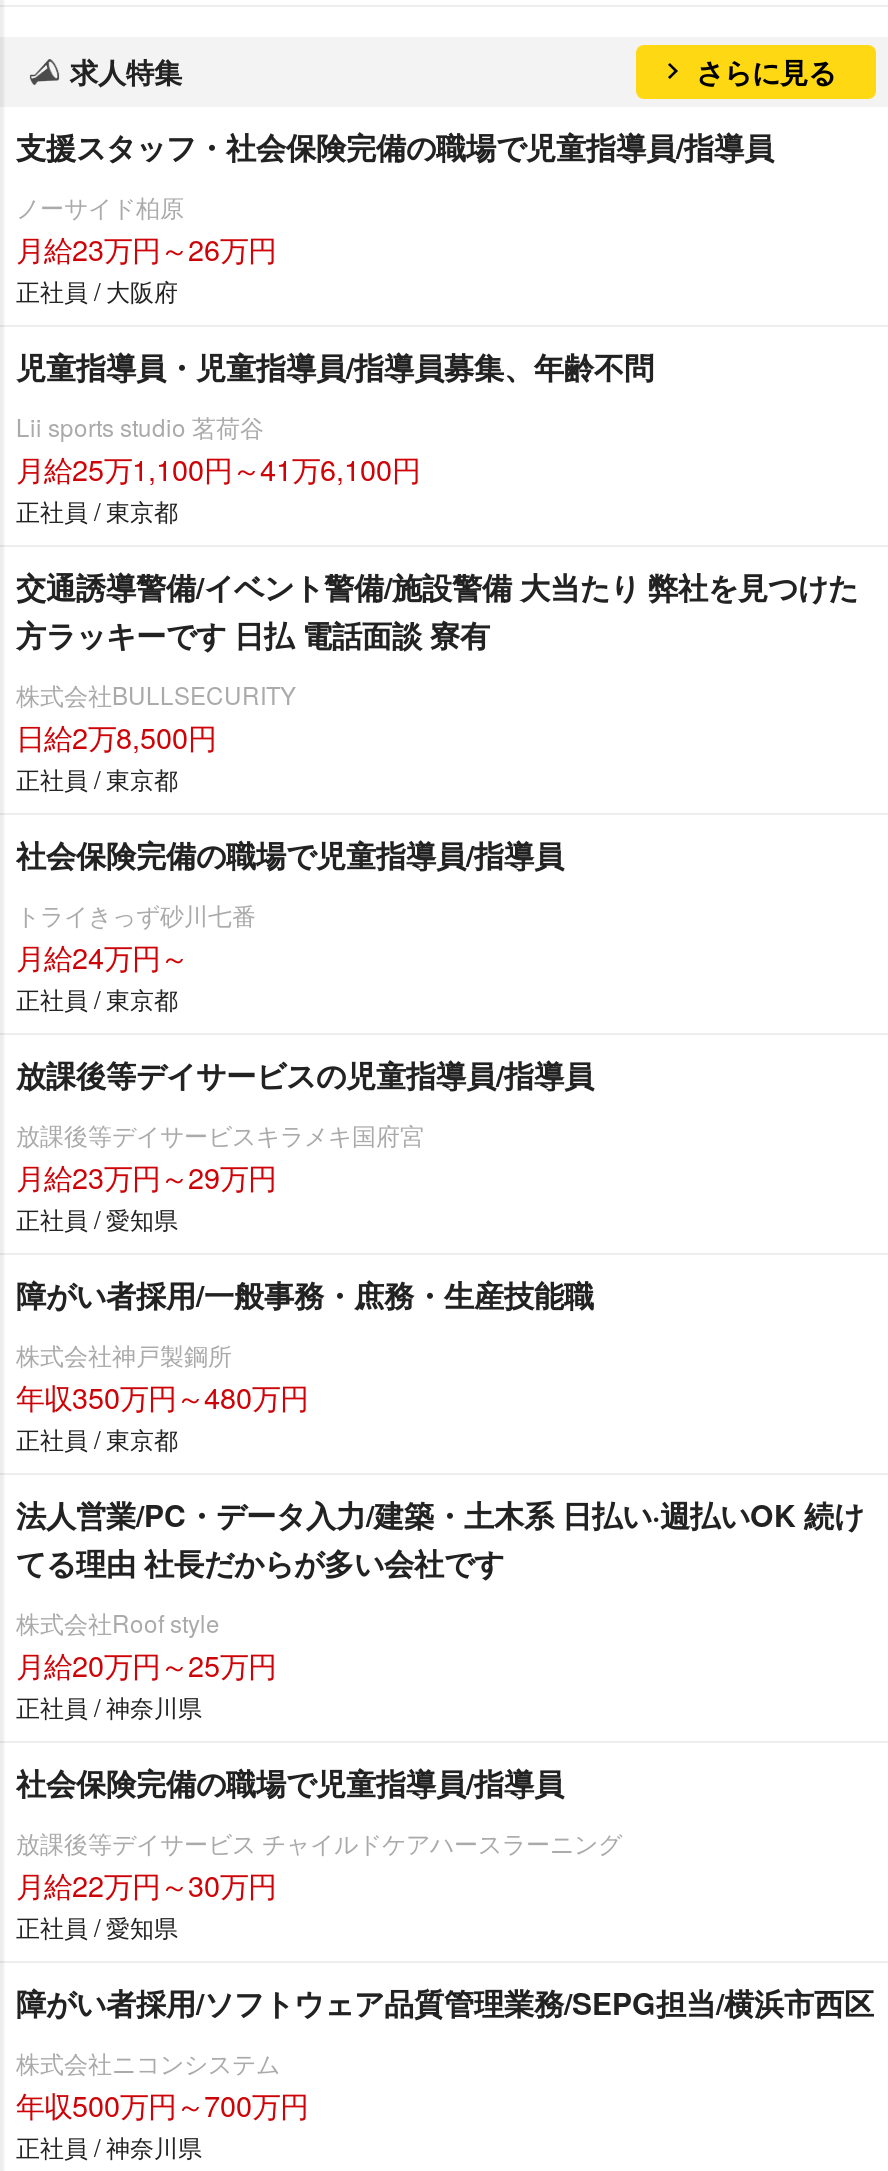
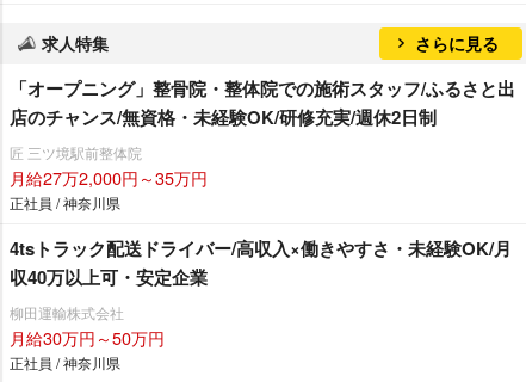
[16,124,864,1684] 支援スタッフ・社会保険完備の職場で児童指導員/指導員 | ノーサイド柏原 | 月給23万円～26万円 | 正社員 / 大阪府 | 児童指導員・児童指導員/指導員募集、年齢不問 | Lii sports studio 茗荷谷 | 月給25万1,100円～41万6,100円 | 正社員 / 東京都 | 交通誘導警備/イベント警備/施設警備 大当たり 弊社を見つけた | 方ラッキーです 日払 電話面談 寮有 | 株式会社BULLSECURITY | 日給2万8,500円 | 正社員 / 東京都 | 社会保険完備の職場で児童指導員/指導員 | トライきっず砂川七番 | 月給24万円～ | 正社員 / 東京都 | 放課後等デイサービスの児童指導員/指導員 | 放課後等デイサービスキラメキ国府宮 | 月給23万円～29万円 | 正社員 / 愛知県 | 障がい者採用/一般事務・庶務・生産技能職 | 株式会社神戸製鋼所 | 年収350万円～480万円 | 正社員 / 東京都 | 法人営業/PC・データ入力/建築・土木系 日払い·週払いOK 続け | てる理由 社長だからが多い会社です | 株式会社Roof style | 月給20万円～25万円 -> [10,75,515,189] 「オープニング」整骨院・整体院での施術スタッフ/ふるさと出 | 店のチャンス/無資格・未経験OK/研修充実/週休2日制 | 匠 三ツ境駅前整体院 | 月給27万2,000円～35万円
[16,1760,874,2124] 社会保険完備の職場で児童指導員/指導員 | 放課後等デイサービス チャイルドケアハースラーニング | 月給22万円～30万円 | 正社員 / 愛知県 | 障がい者採用/ソフトウェア品質管理業務/SEPG担当/横浜市西区 | 株式会社ニコンシステム | 年収500万円～700万円 -> [10,235,512,349] 4tsトラック配送ドライバー/高収入×働きやすさ・未経験OK/月 | 収40万以上可・安定企業 | 柳田運輸株式会社 | 月給30万円～50万円

